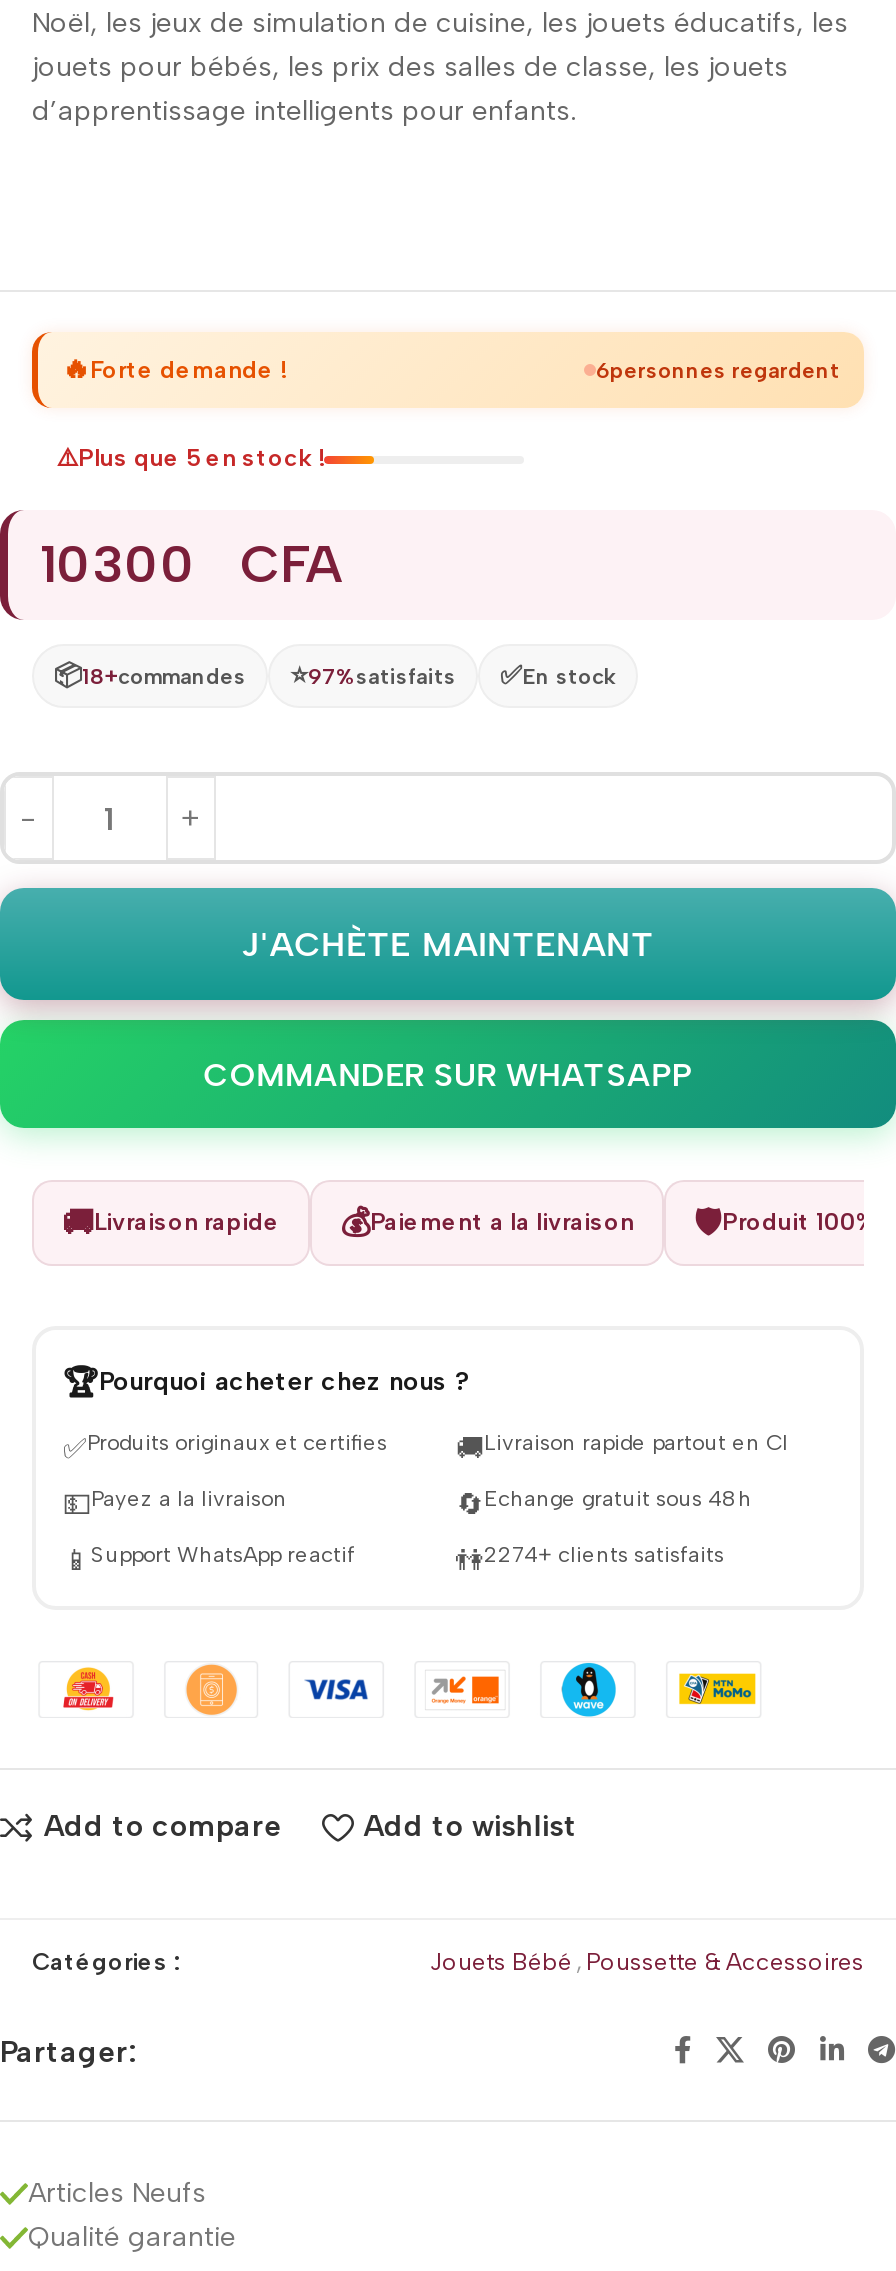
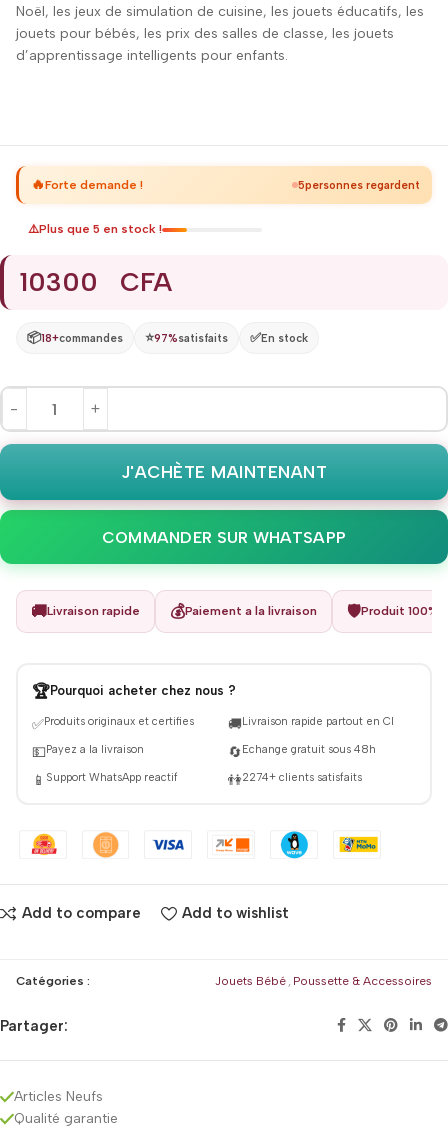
[596,358,840,384] 6personnes regardent -> [298,179,420,192] 5personnes regardent

